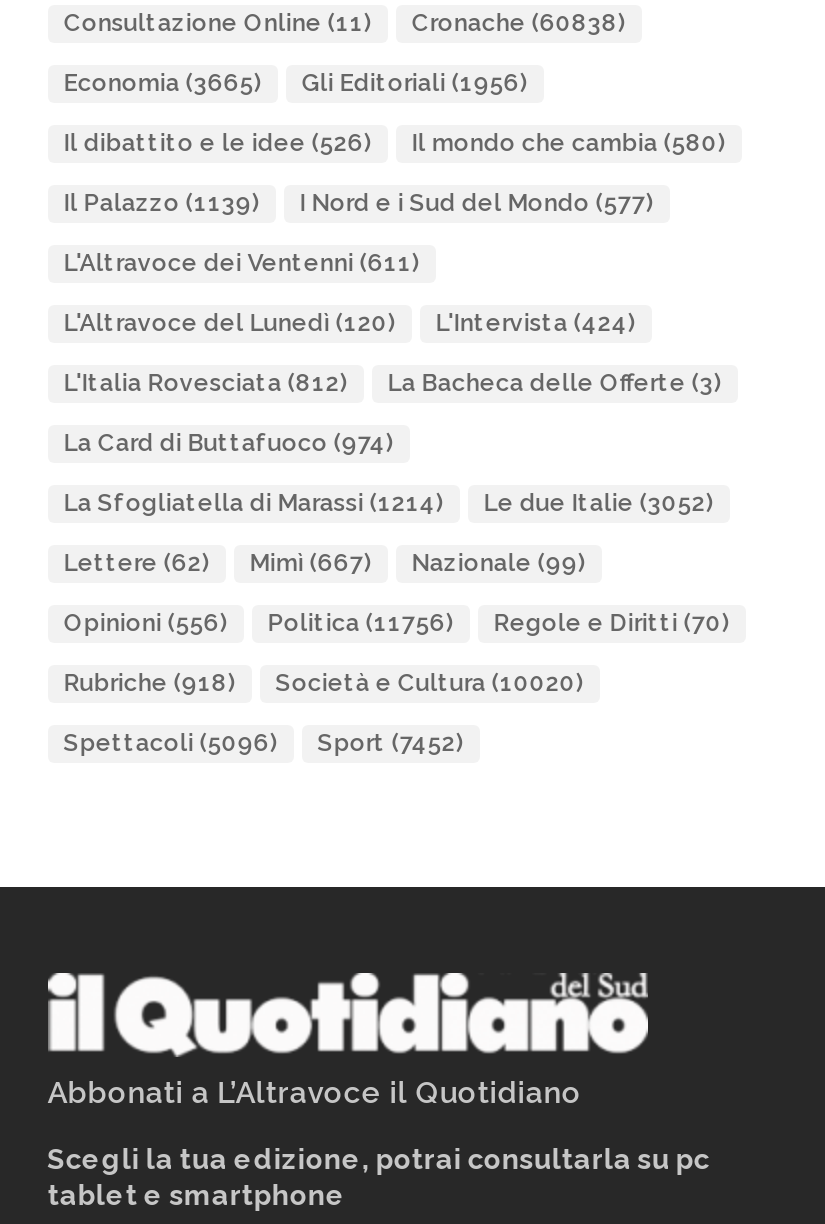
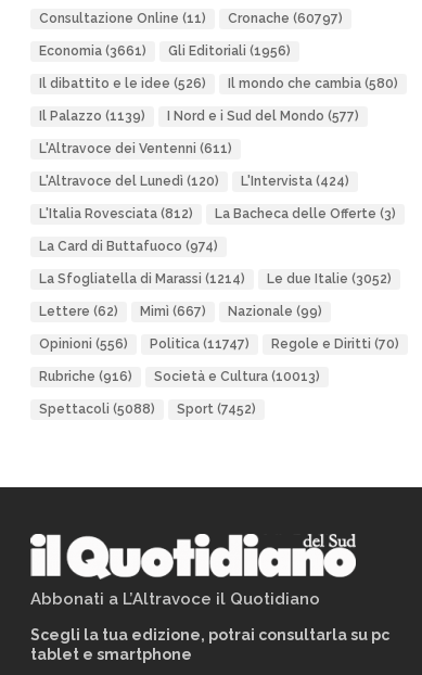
[64,9,626,37] Consultazione Online (11) Cronache (60838) -> [39,11,343,26] Consultazione Online (11) Cronache (60797)
[64,69,528,97] Economia (3665) Gli Editoriali (1956) -> [39,43,291,59] Economia (3661) Gli Editoriali (1956)
[64,609,730,637] Opinioni (556) Politica (11756) Regole e Diritti (70) -> [39,336,399,352] Opinioni (556) Politica (11747) Regole e Diritti (70)
[64,669,236,697] Rubriche (918) -> [39,369,132,384] Rubriche (916)
[276,669,584,697] Società e Cultura (10020) -> [154,369,320,384] Società e Cultura (10013)
[64,729,464,757] Spettacoli (5096) Sport (7452) -> [39,402,256,417] Spettacoli (5088) Sport (7452)

